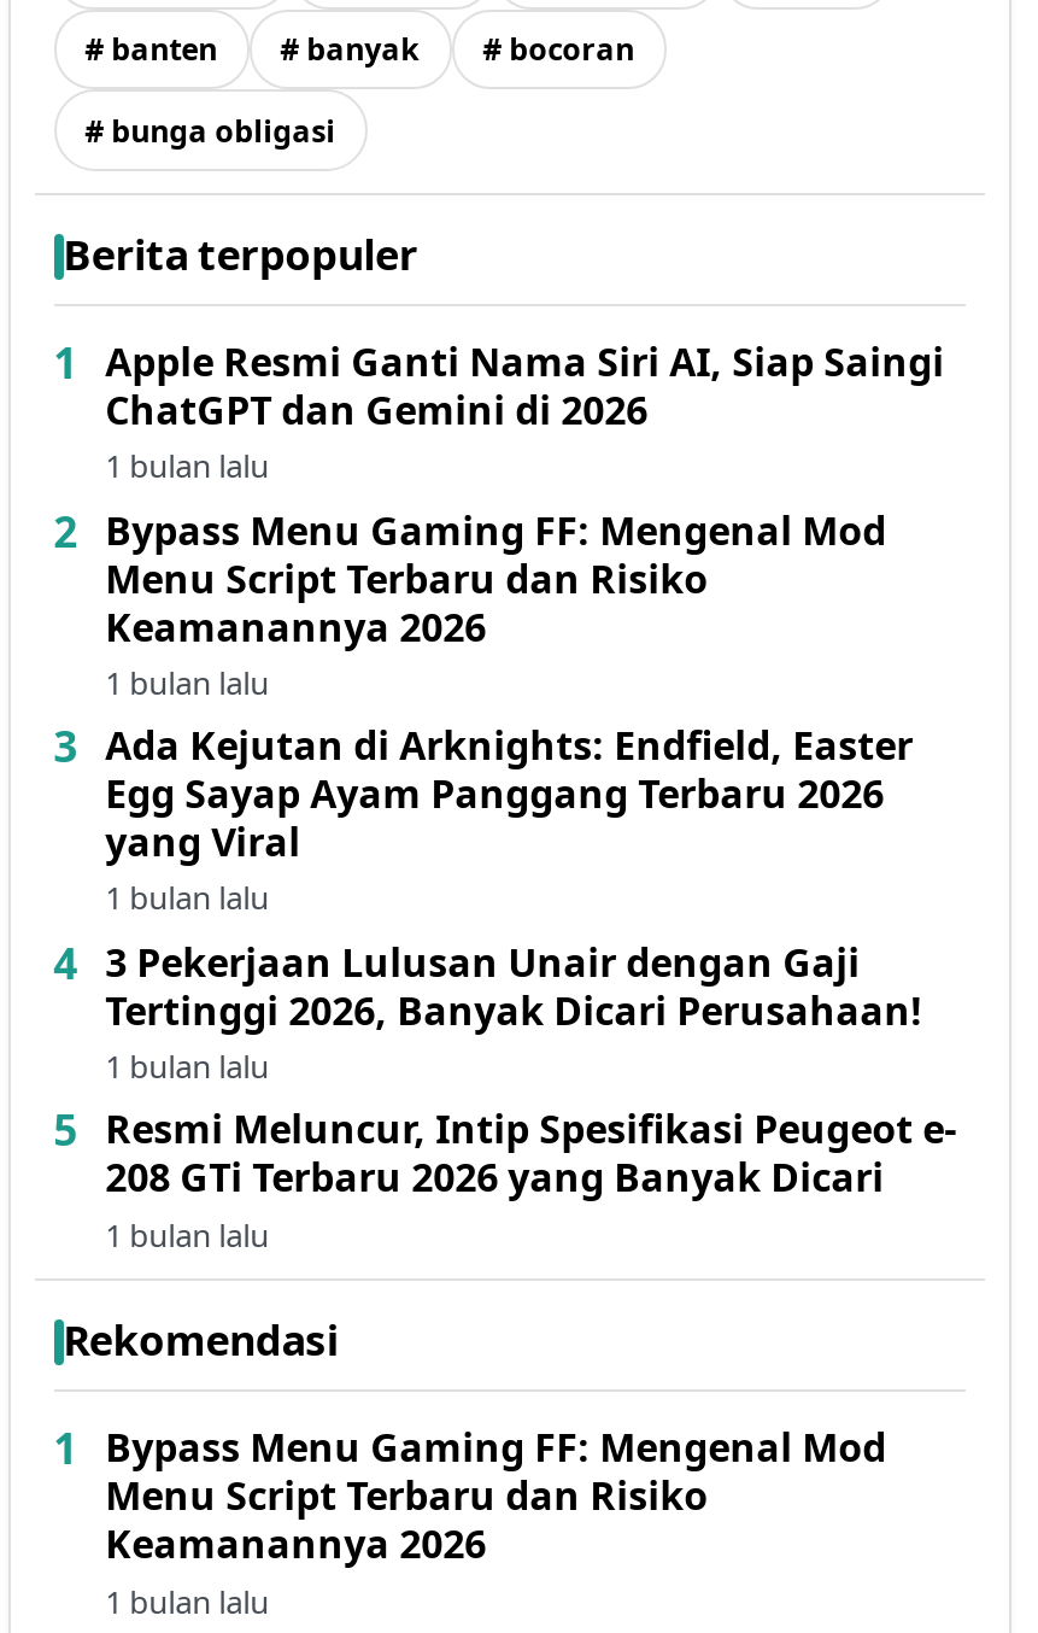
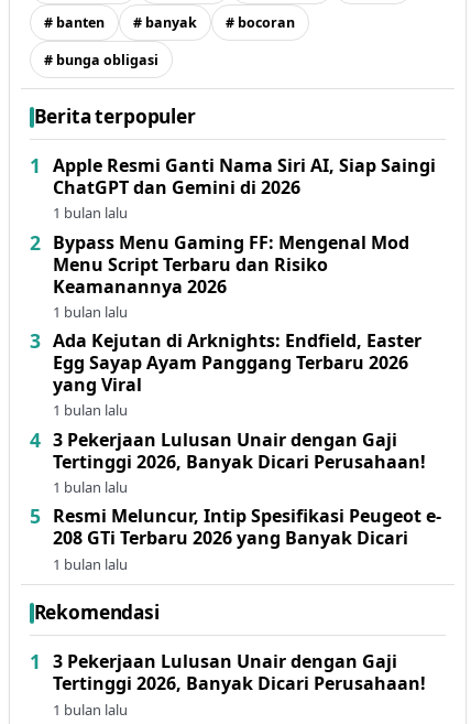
[105,1421,887,1571] Bypass Menu Gaming FF: Mengenal Mod | Menu Script Terbaru dan Risiko | Keamanannya 2026 -> [53,649,426,696] 3 Pekerjaan Lulusan Unair dengan Gaji | Tertinggi 2026, Banyak Dicari Perusahaan!

